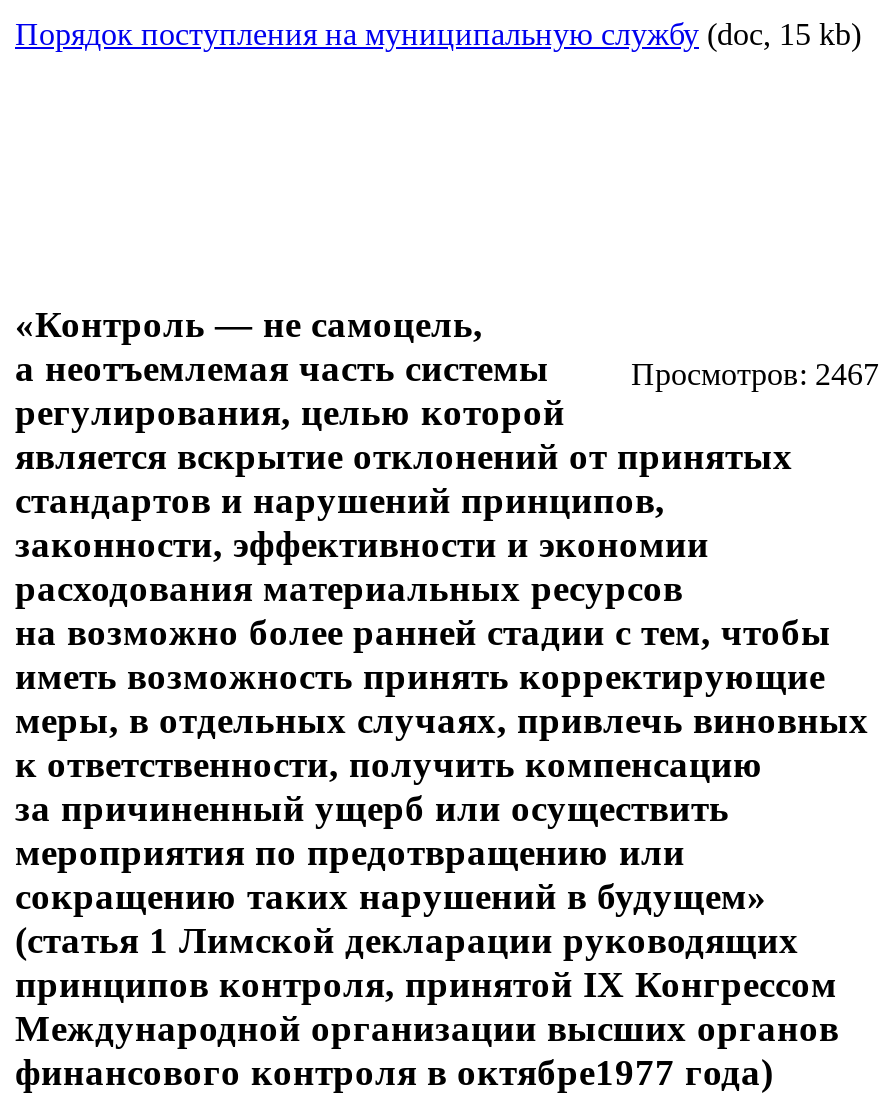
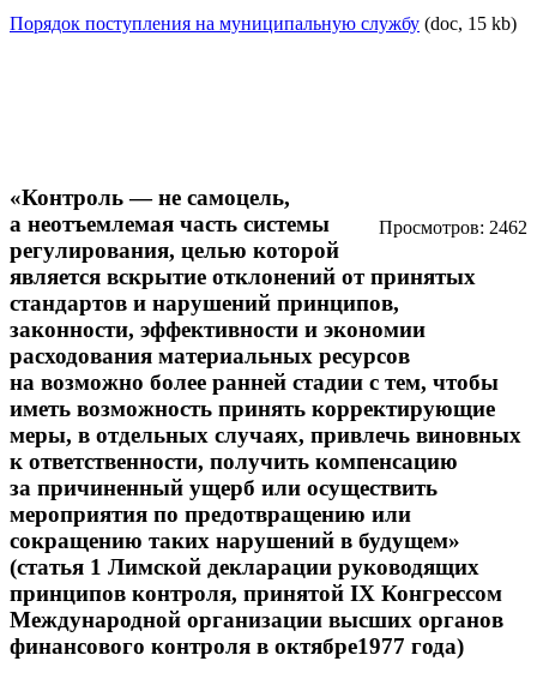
[631,357,879,391] Просмотров: 2467 -> [379,217,527,237] Просмотров: 2462

